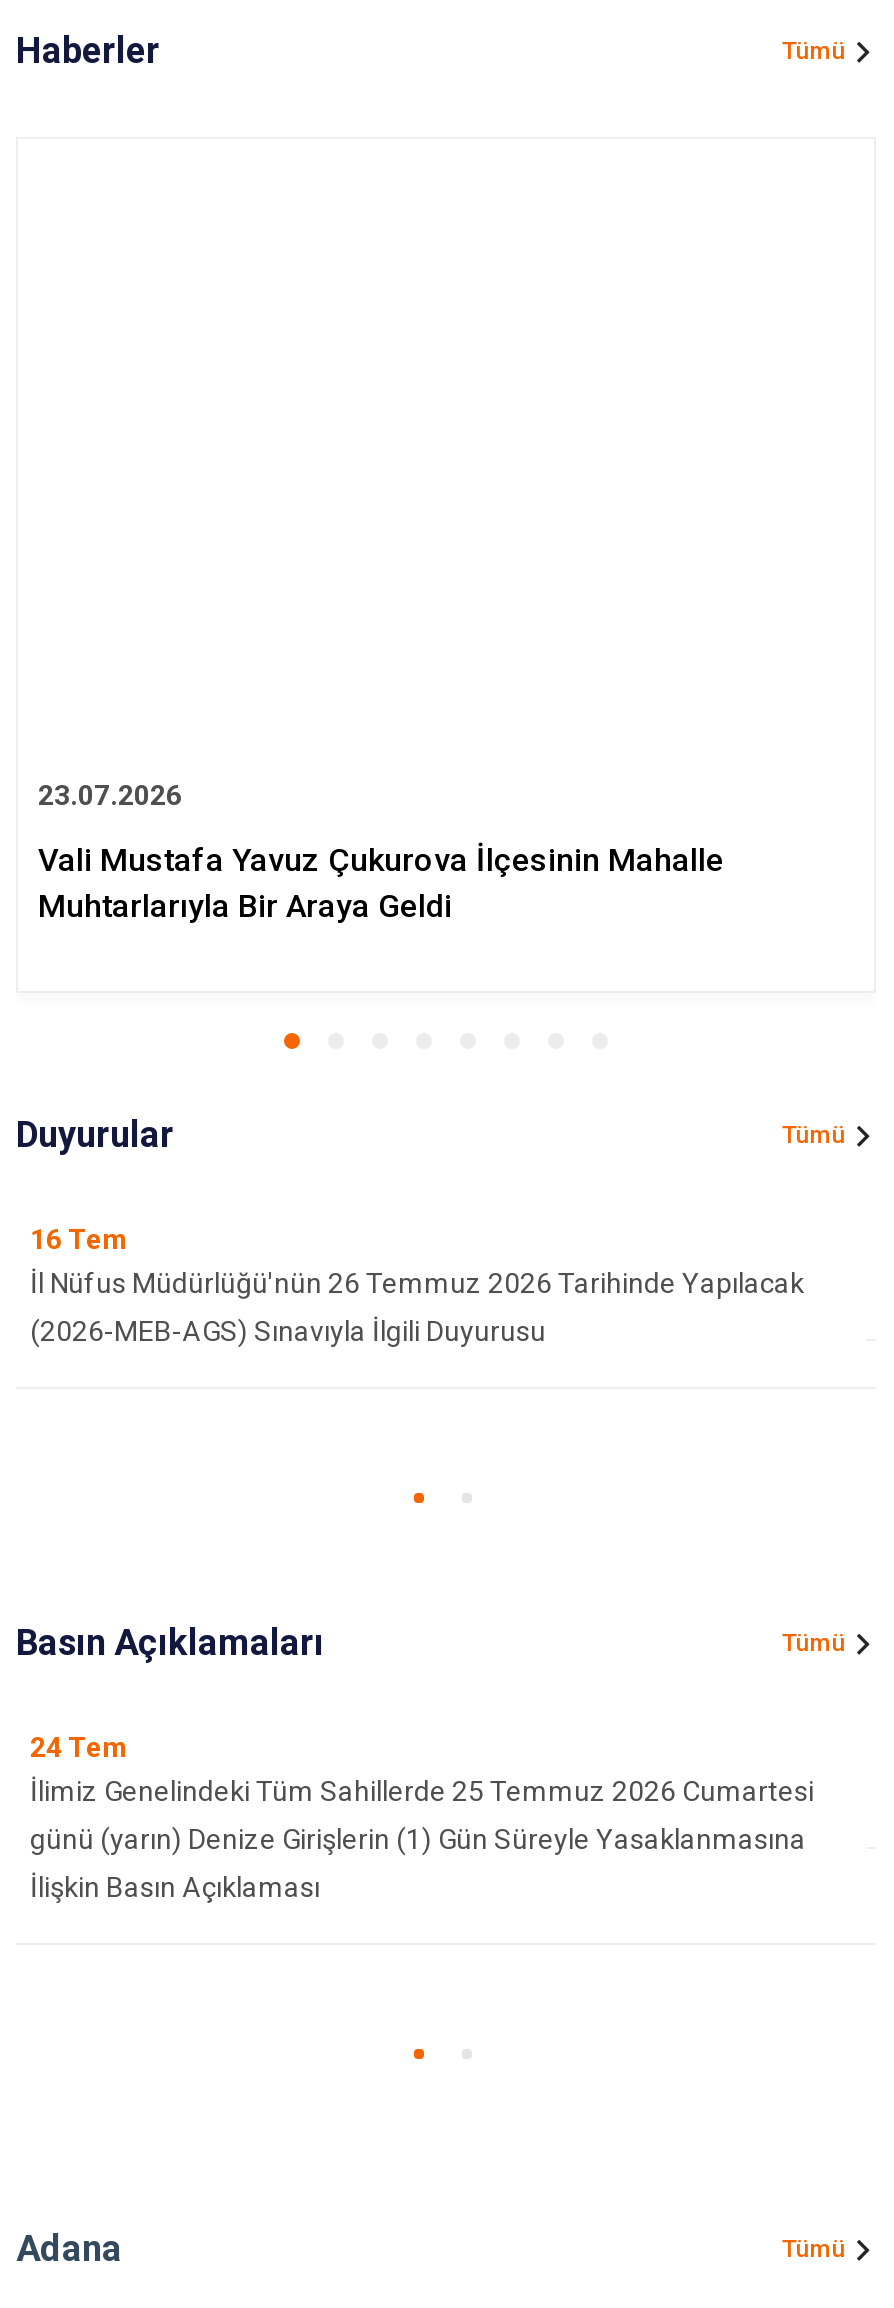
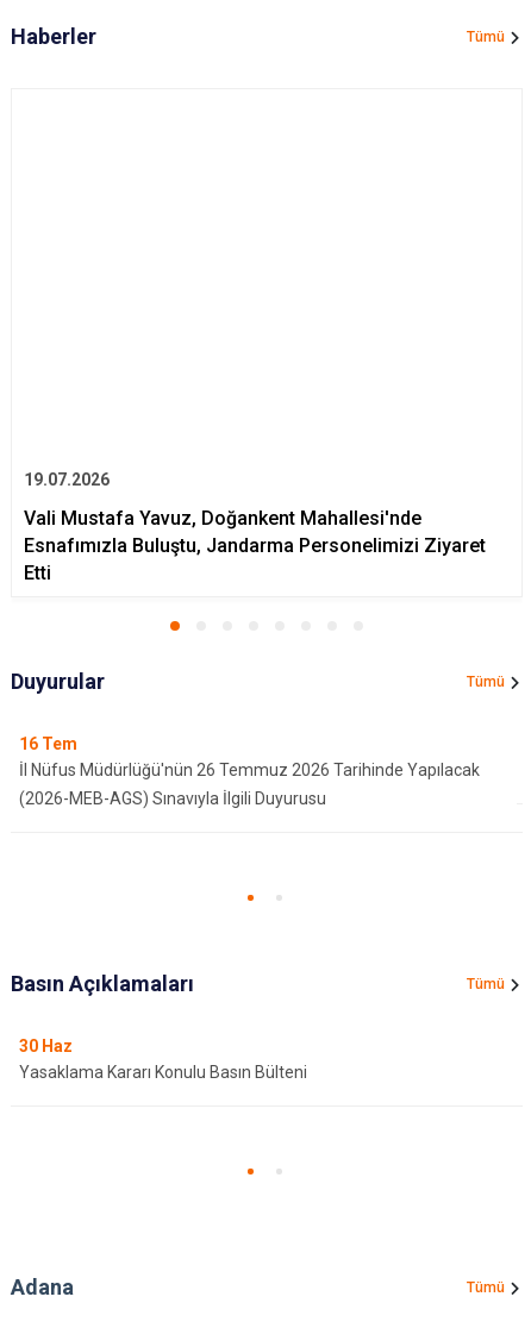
[38,779,182,811] 23.07.2026 -> [24,470,110,489] 19.07.2026
[38,841,724,925] Vali Mustafa Yavuz Çukurova İlçesinin Mahalle | Muhtarlarıyla Bir Araya Geldi -> [24,507,486,585] Vali Mustafa Yavuz, Doğankent Mahallesi'nde | Esnafımızla Buluştu, Jandarma Personelimizi Ziyaret | Etti
[30,1731,814,1903] 24 Tem | İlimiz Genelindeki Tüm Sahillerde 25 Temmuz 2026 Cumartesi | günü (yarın) Denize Girişlerin (1) Gün Süreyle Yasaklanmasına | İlişkin Basın Açıklaması -> [19,1037,307,1082] 30 Haz | Yasaklama Kararı Konulu Basın Bülteni

